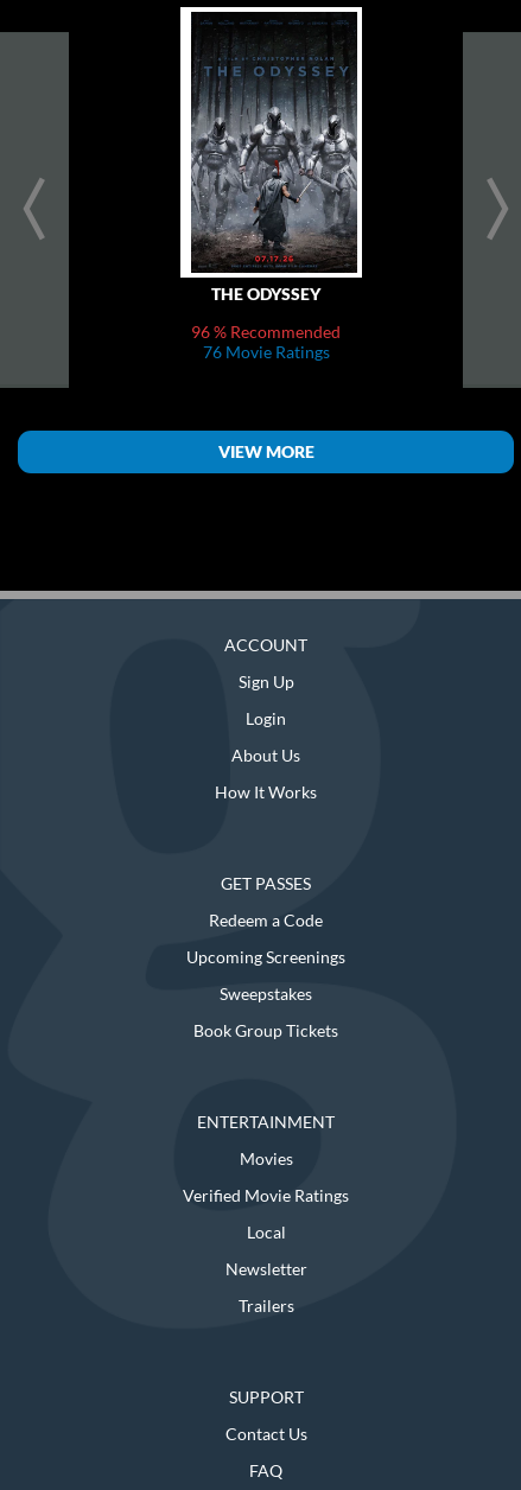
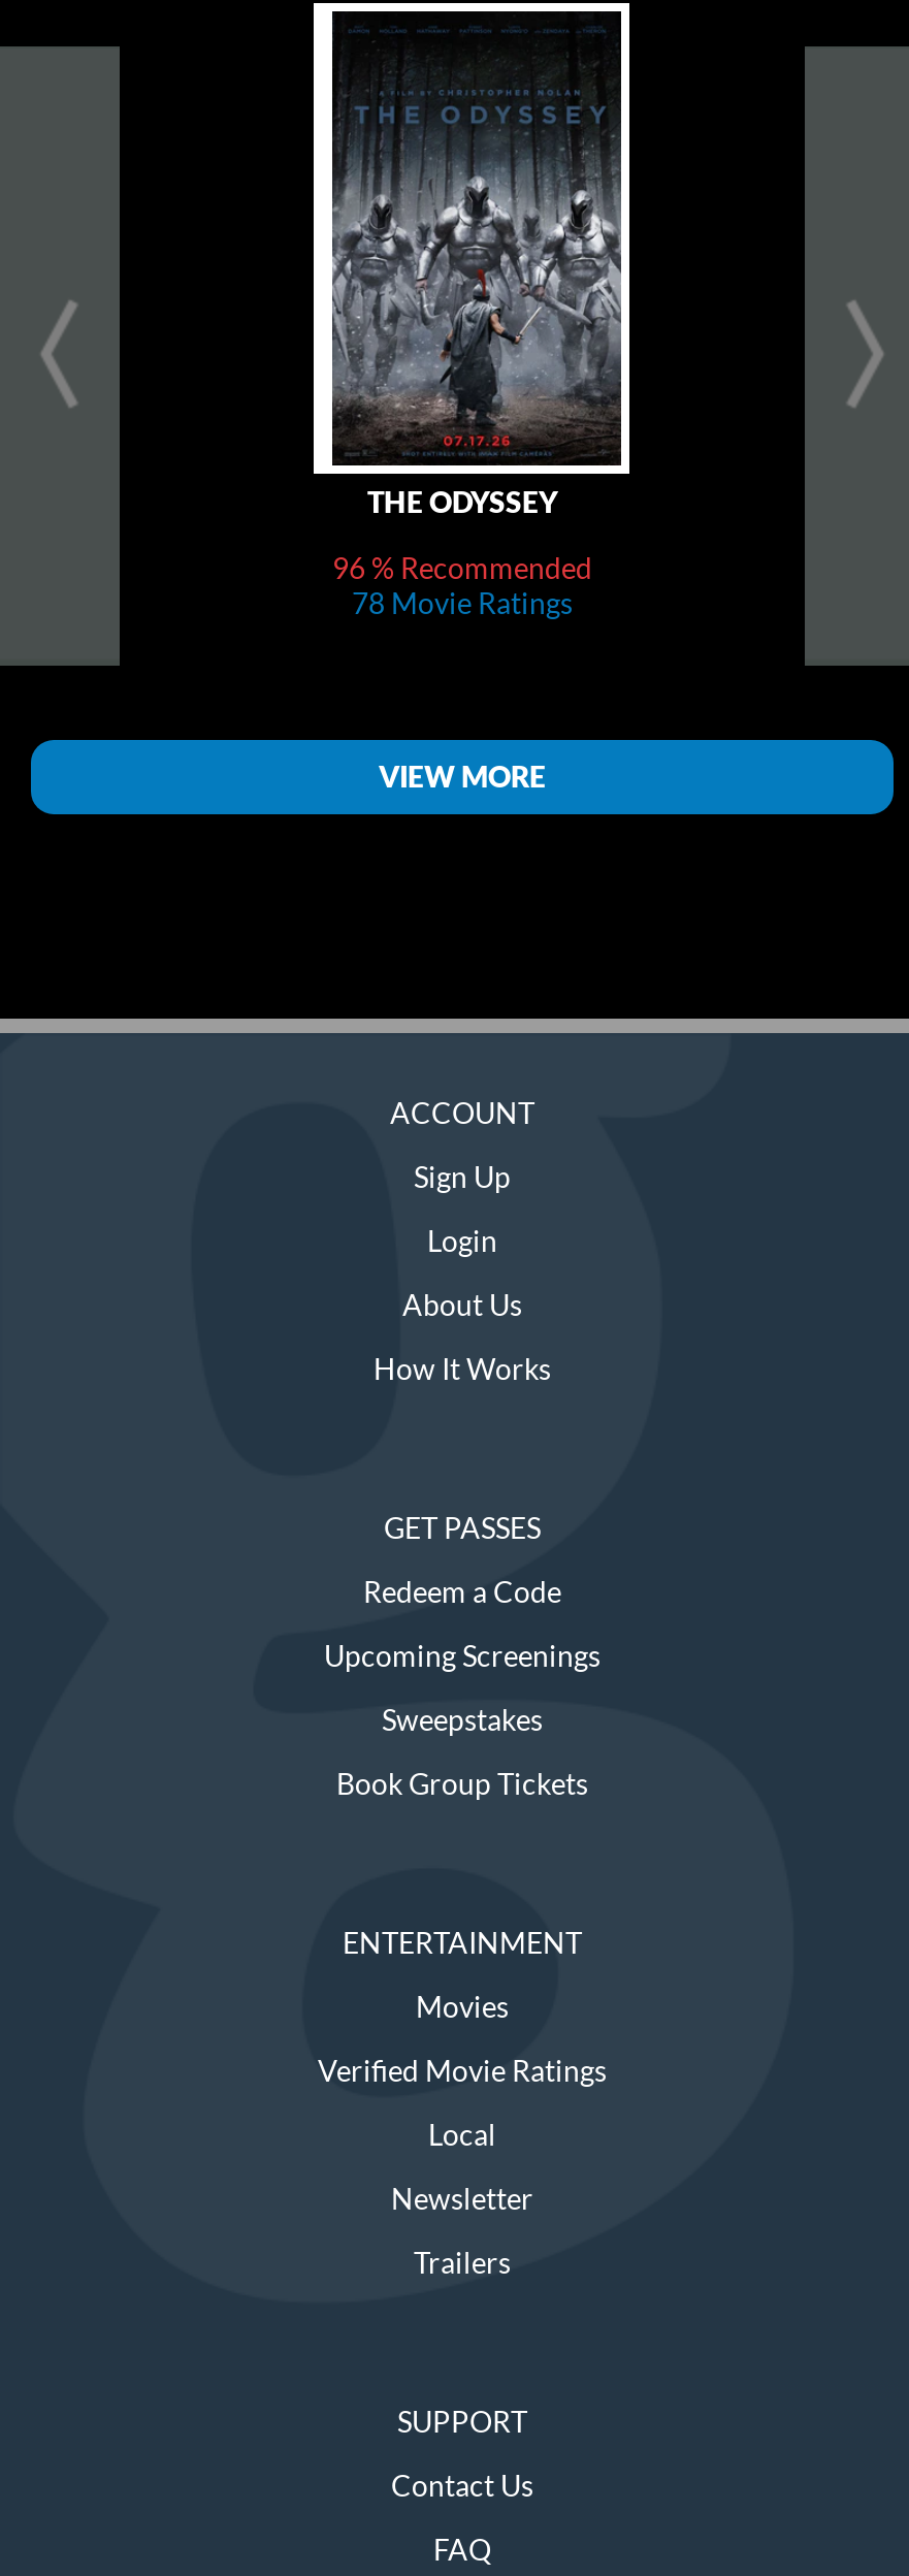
[202,342,329,362] 76 Movie Ratings -> [352,585,573,620] 78 Movie Ratings

